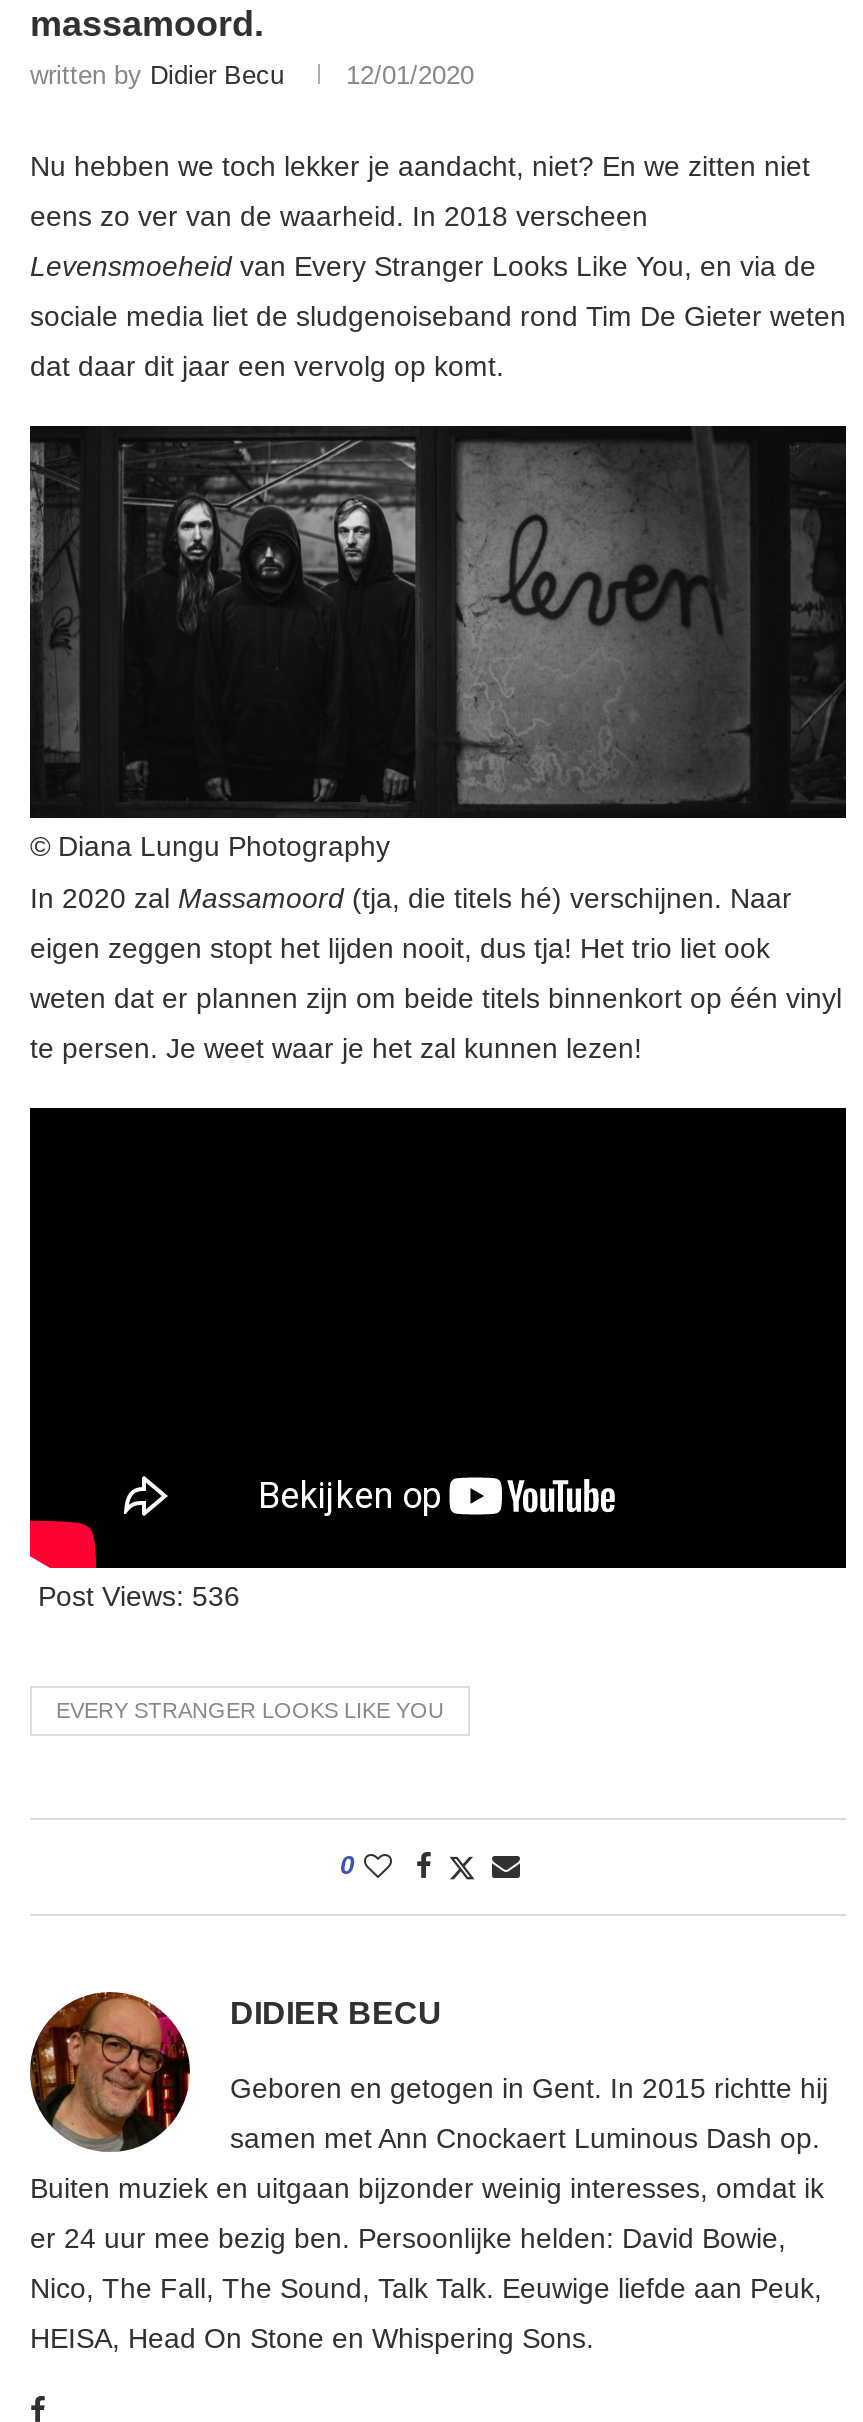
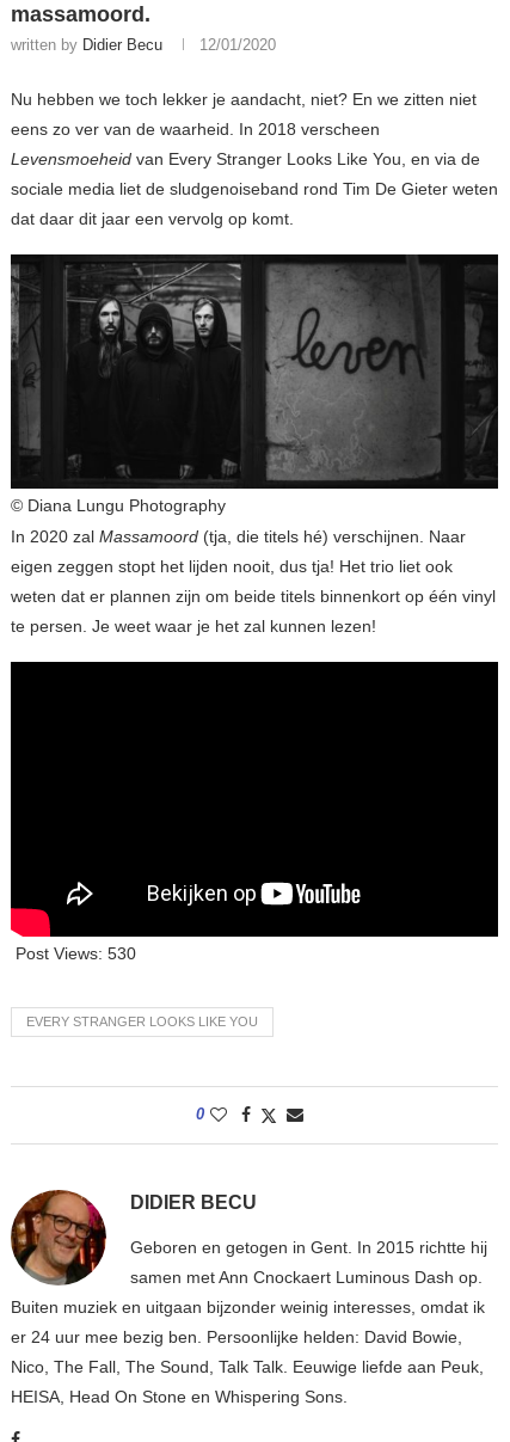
[38,1580,240,1612] Post Views: 536 -> [16,944,136,963] Post Views: 530

